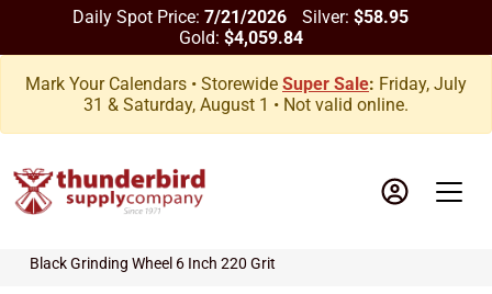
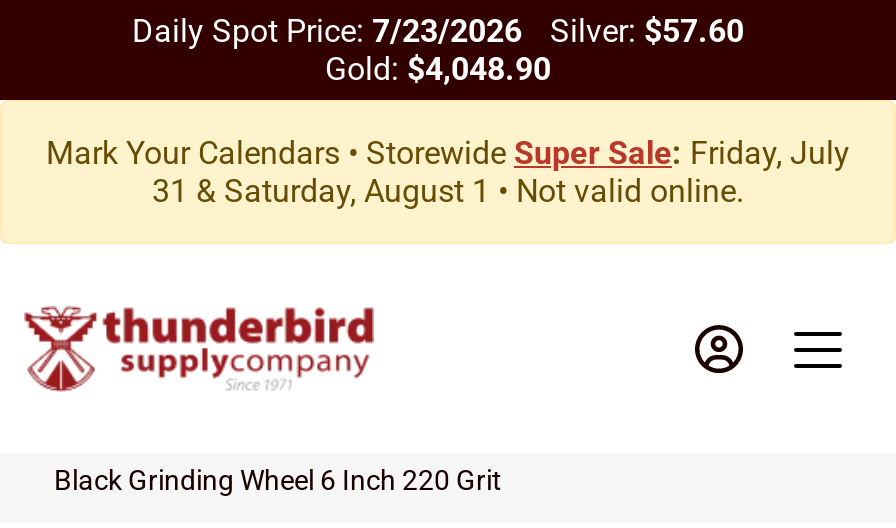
[72,7,287,27] Daily Spot Price: 7/21/2026 -> [132,12,522,50] Daily Spot Price: 7/23/2026
[302,7,409,27] Silver: $58.95 -> [550,12,744,50] Silver: $57.60
[178,27,303,48] Gold: $4,059.84 -> [325,50,551,88] Gold: $4,048.90

